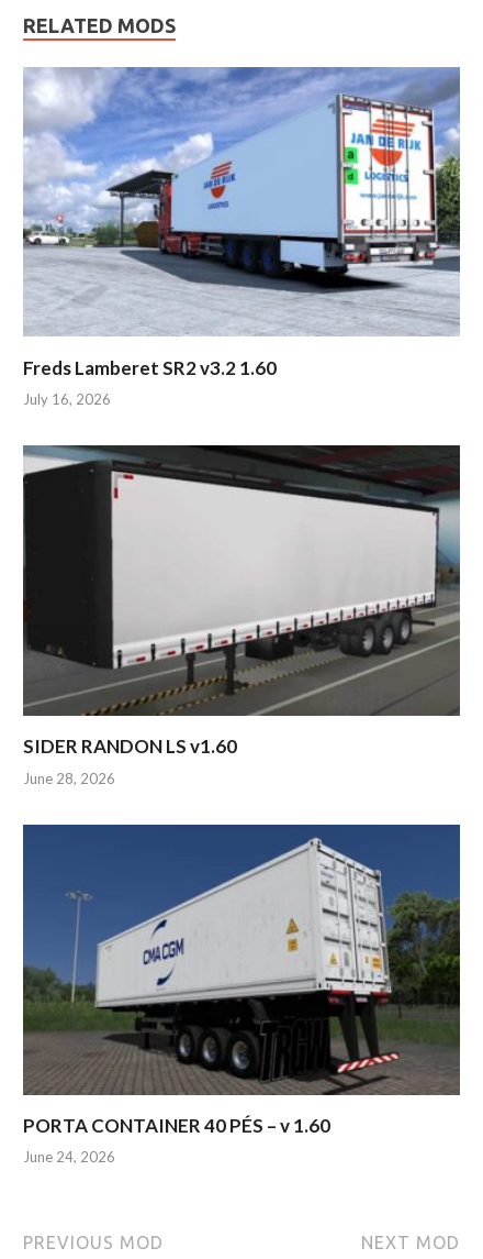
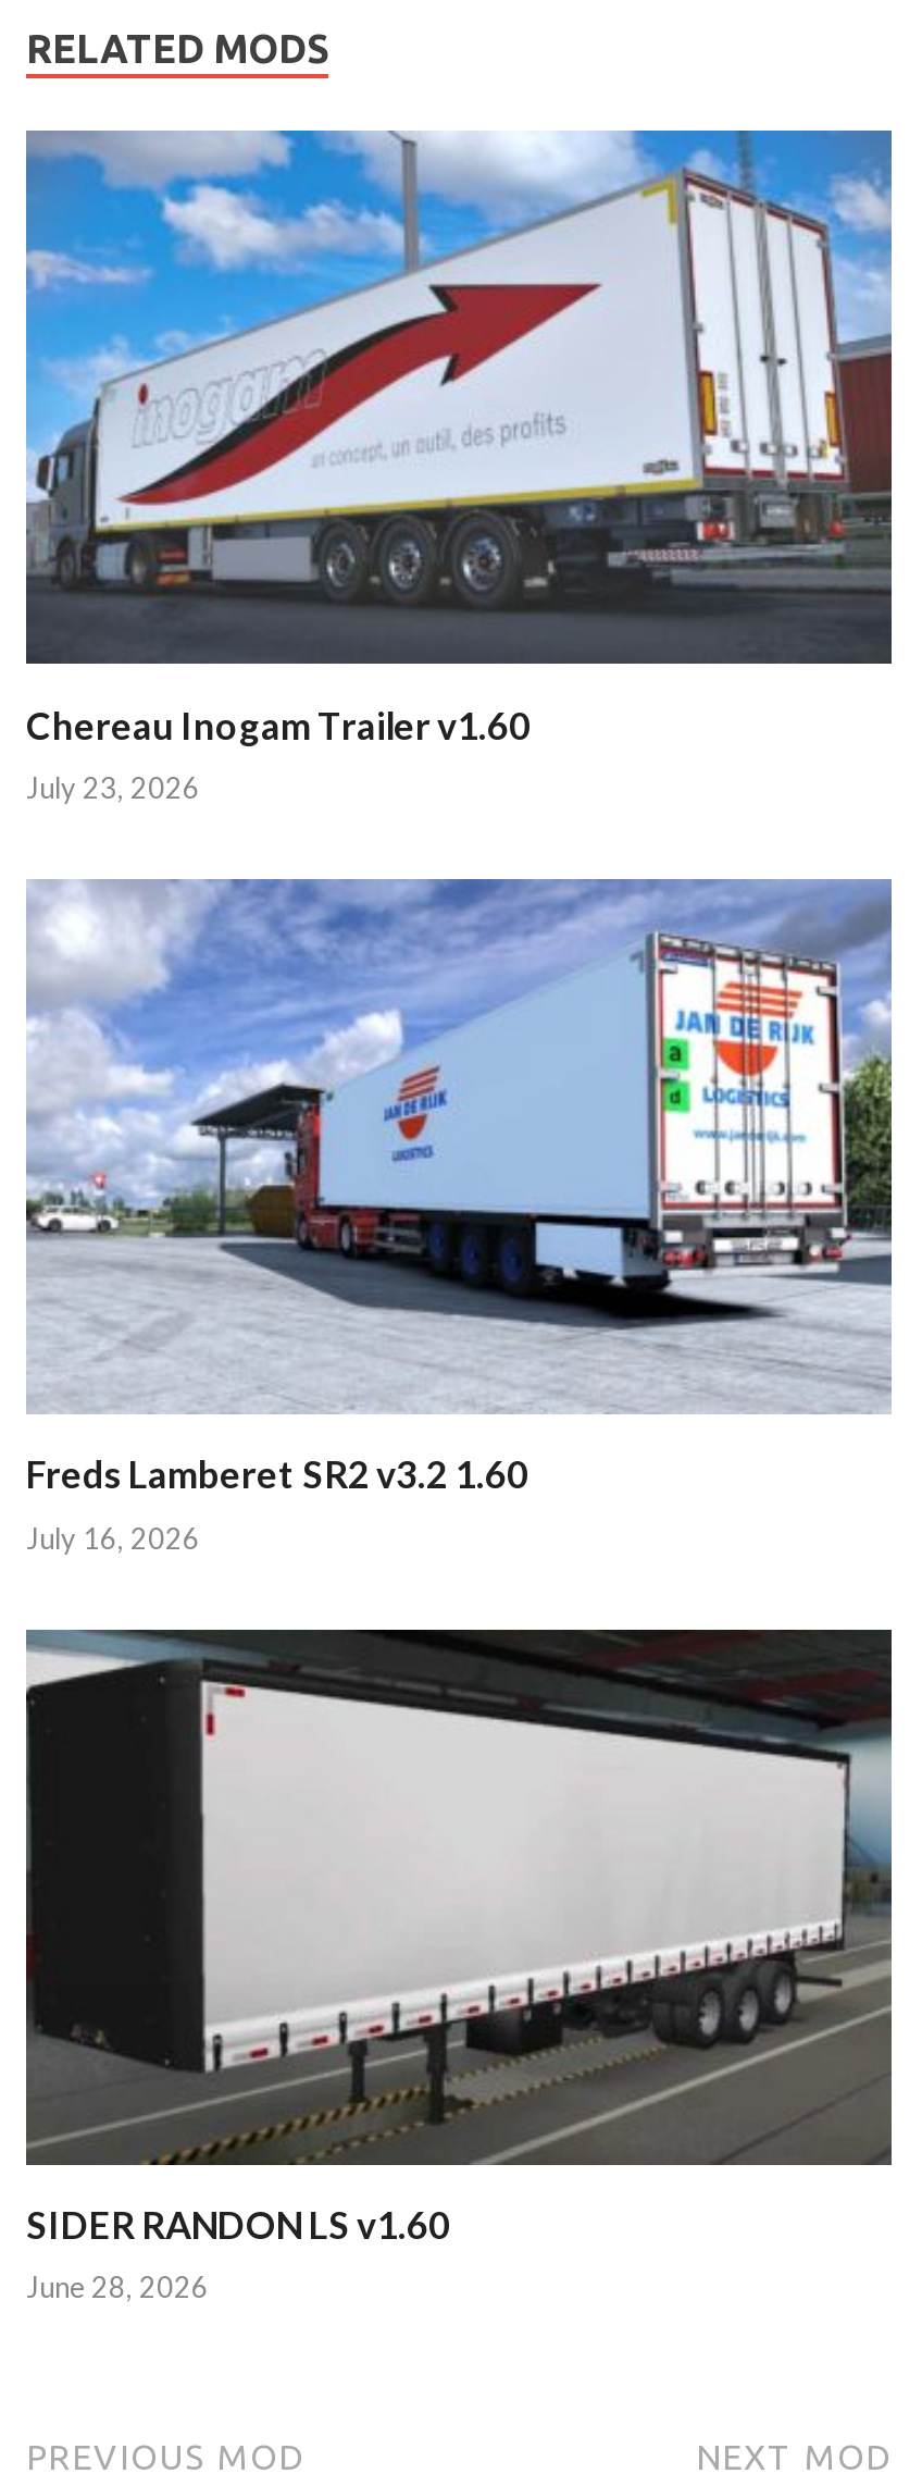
none -> [24,131,894,805] [image] | Chereau Inogam Trailer v1.60 | July 23, 2026
moved [21,65,462,787] -> [22,877,896,2305]: [image] | Freds Lamberet SR2 v3.2 1.60 | July 16, 2026 | SIDER RANDON LS v1.60 | June 28, 2026
[22,824,461,1166] [image] | PORTA CONTAINER 40 PÉS – v 1.60 | June 24, 2026 -> none

